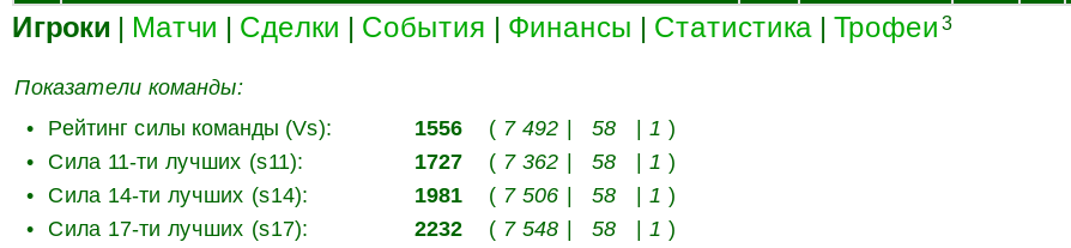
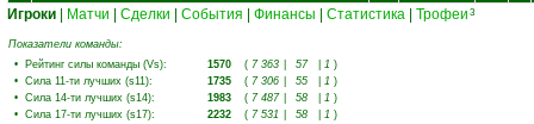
[415,116,462,140] 1556 -> [207,58,231,70] 1570
[489,116,558,140] (7 492 -> [244,58,279,70] (7 363
[592,116,616,140] 58 -> [296,58,308,70] 57
[415,150,462,174] 1727 -> [207,75,231,87] 1735
[489,150,558,174] (7 362 -> [244,75,279,87] (7 306
[592,150,616,174] 58 -> [296,75,308,87] 55
[415,183,462,207] 1981 -> [207,92,231,104] 1983
[489,183,558,207] (7 506 -> [244,92,279,104] (7 487
[415,217,676,241] 2232 (7 548 58 1) -> [207,108,337,120] 2232 (7 531 58 1)

